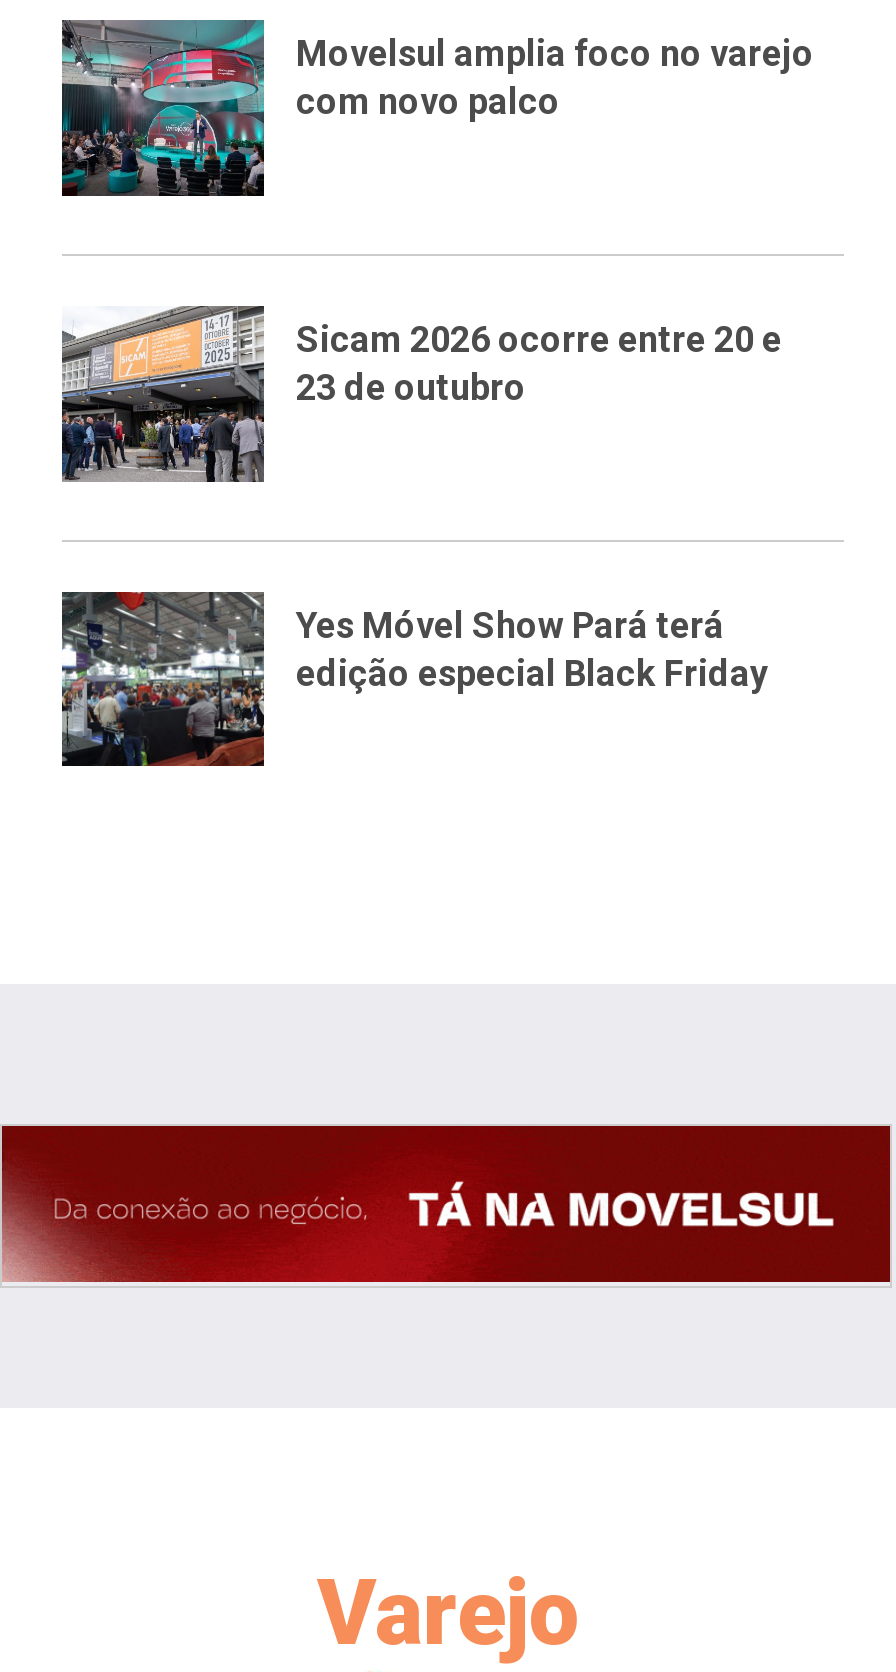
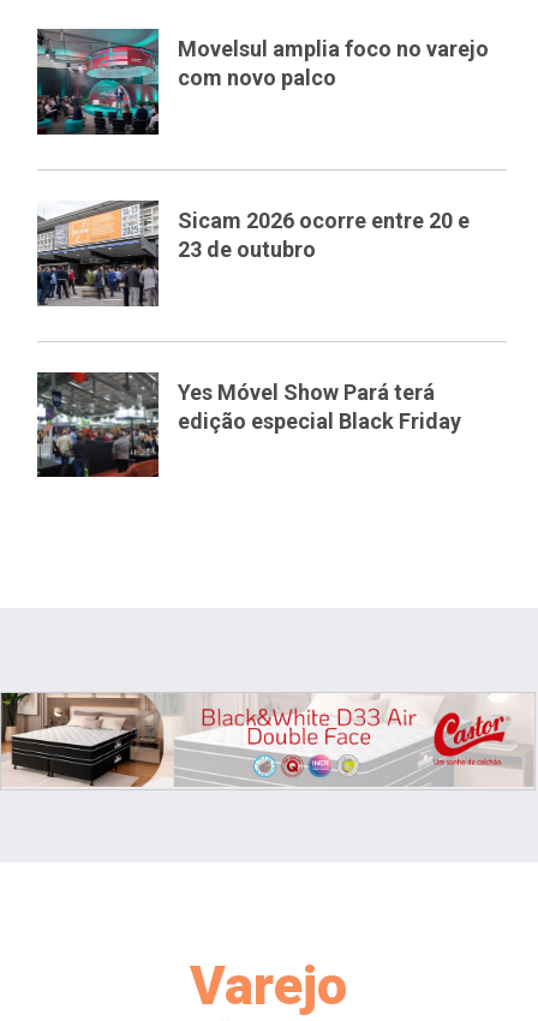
[6,1124,890,1284] [image] -> [4,692,534,788] [image]

